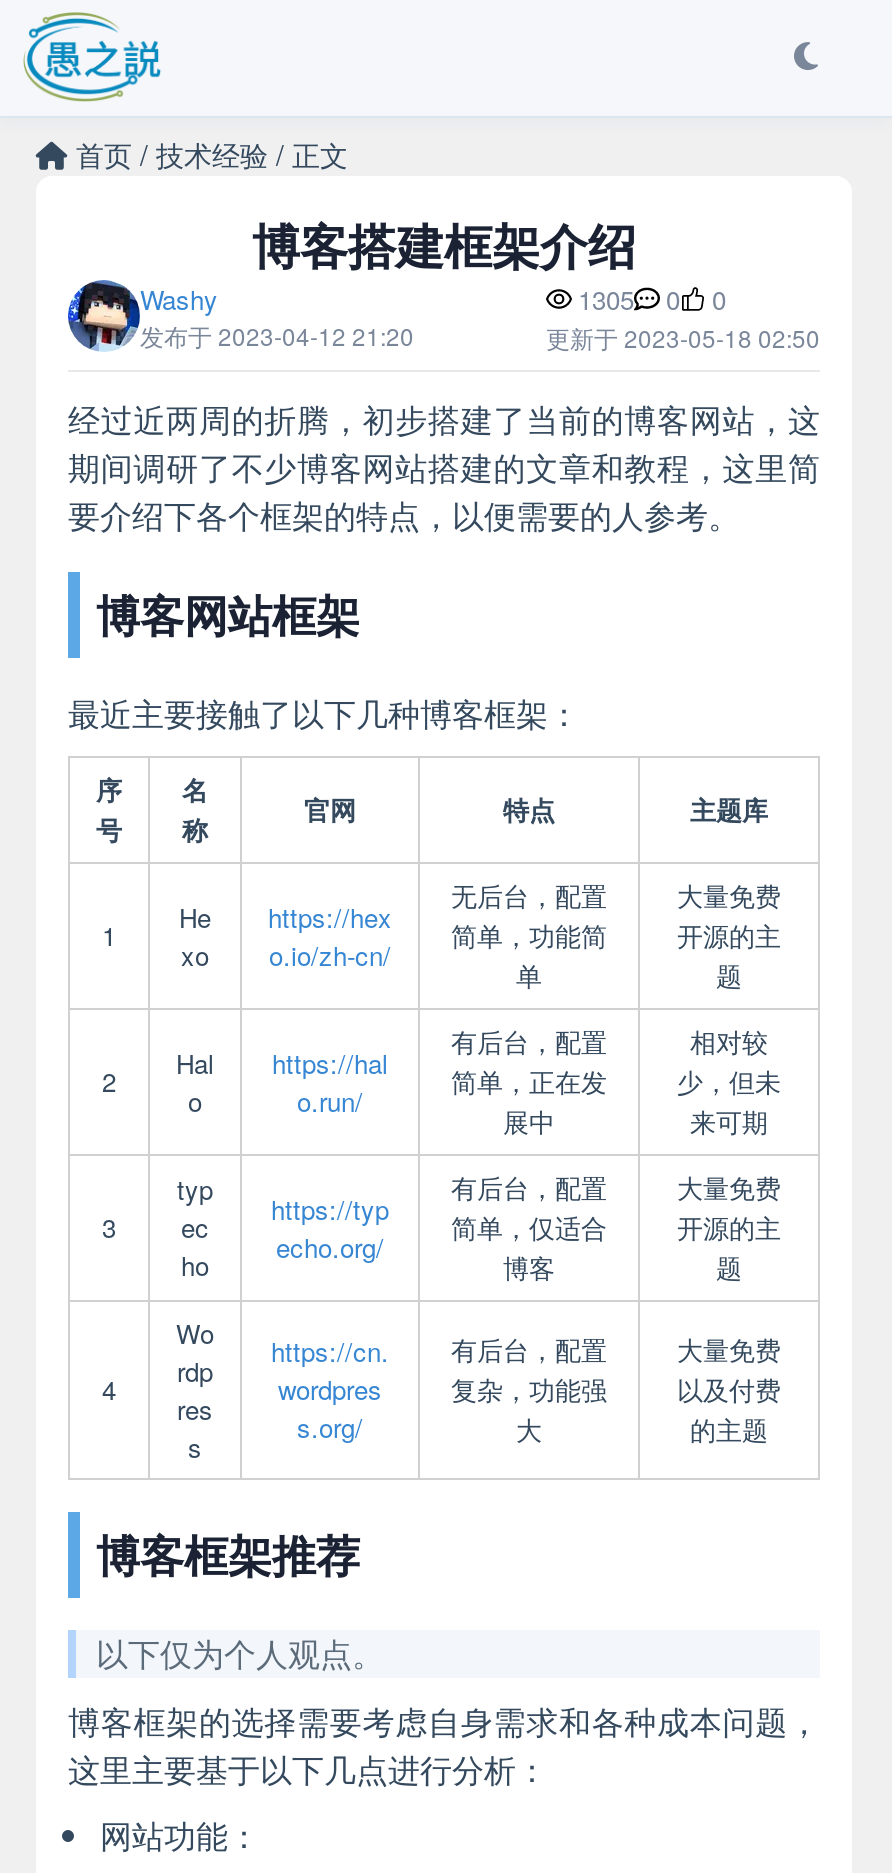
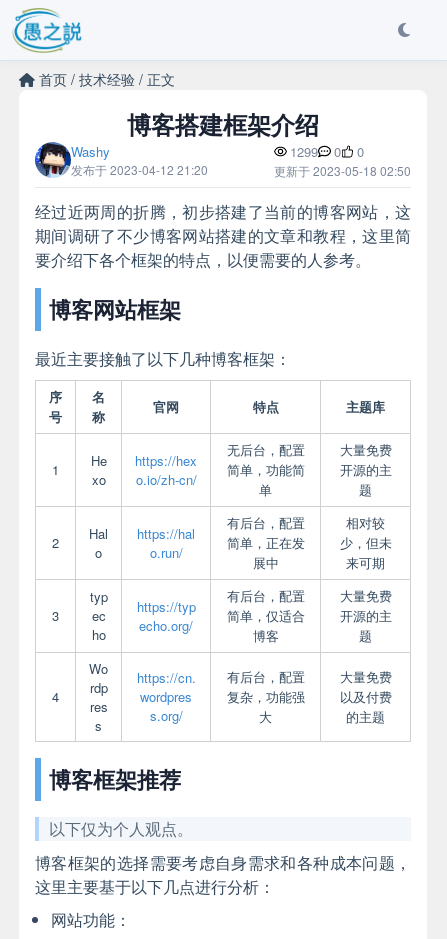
[578,280,726,318] 1305 0 0 -> [290,142,364,161] 1299 0 0

